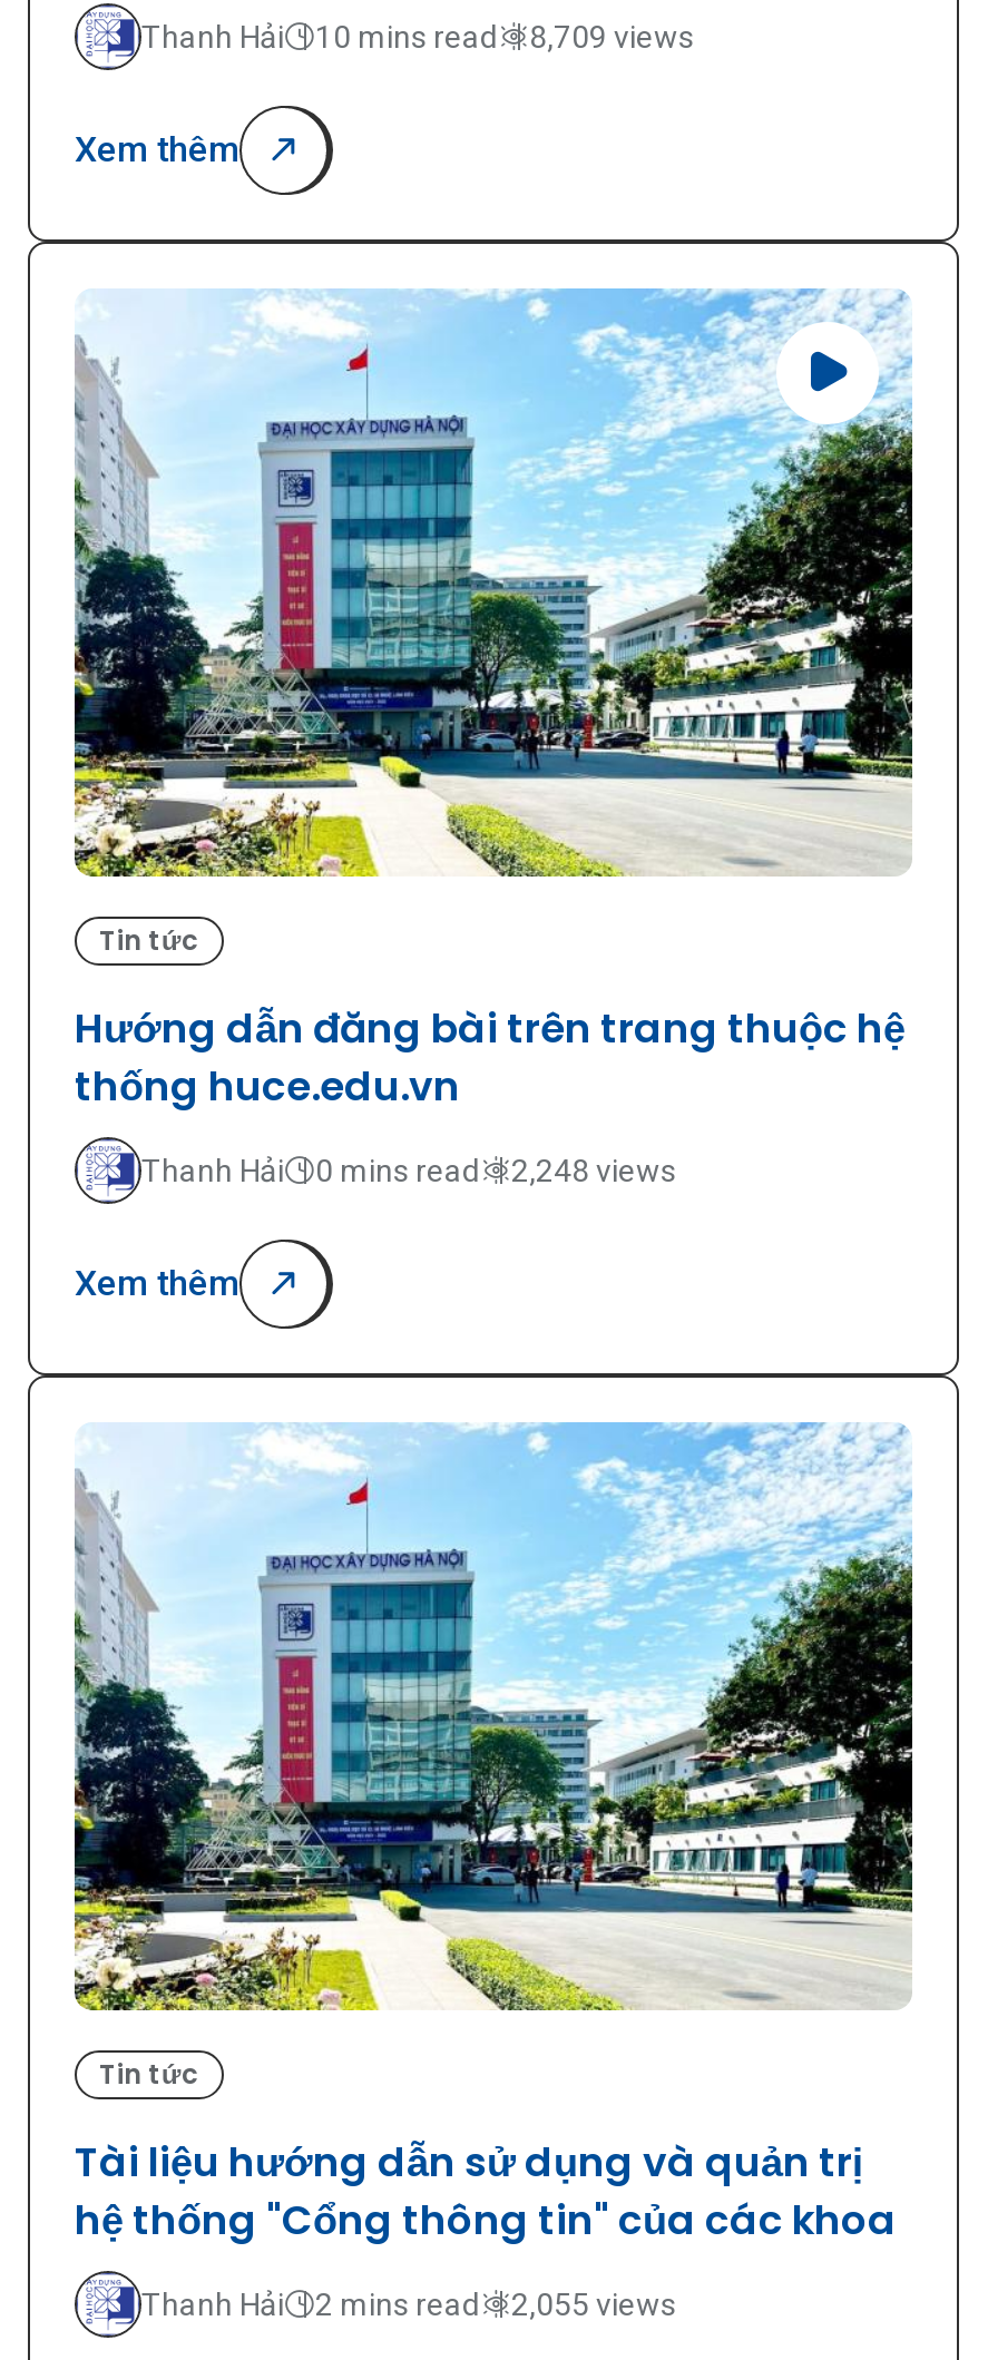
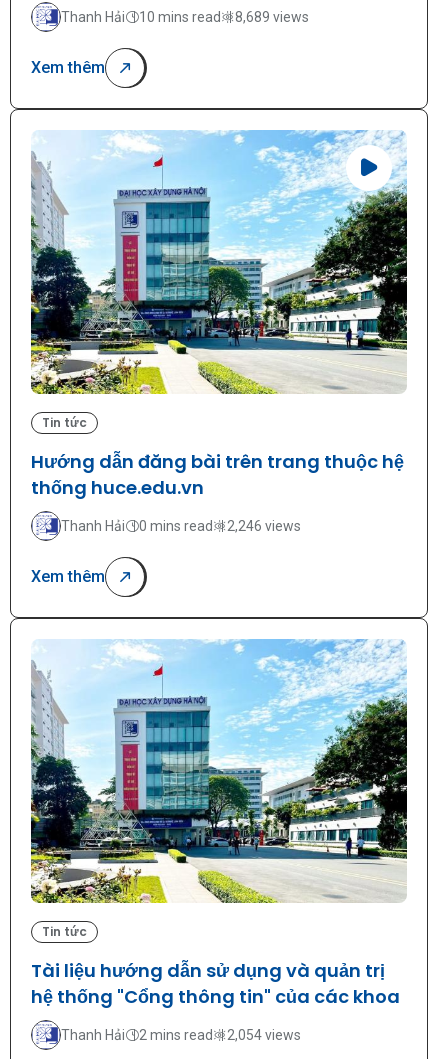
[141,19,694,54] Thanh Hải 10 mins read 8,709 views -> [61,9,309,25] Thanh Hải 10 mins read 8,689 views
[141,1152,676,1188] Thanh Hải 0 mins read 2,248 views -> [61,518,301,534] Thanh Hải 0 mins read 2,246 views
[141,2286,676,2321] Thanh Hải 2 mins read 2,055 views -> [61,1027,301,1043] Thanh Hải 2 mins read 2,054 views

